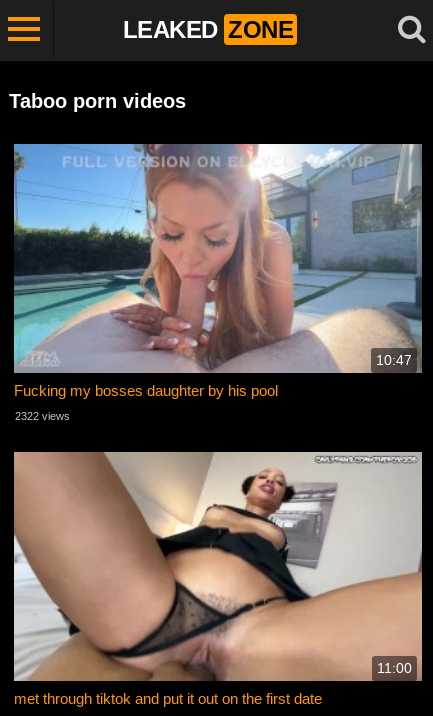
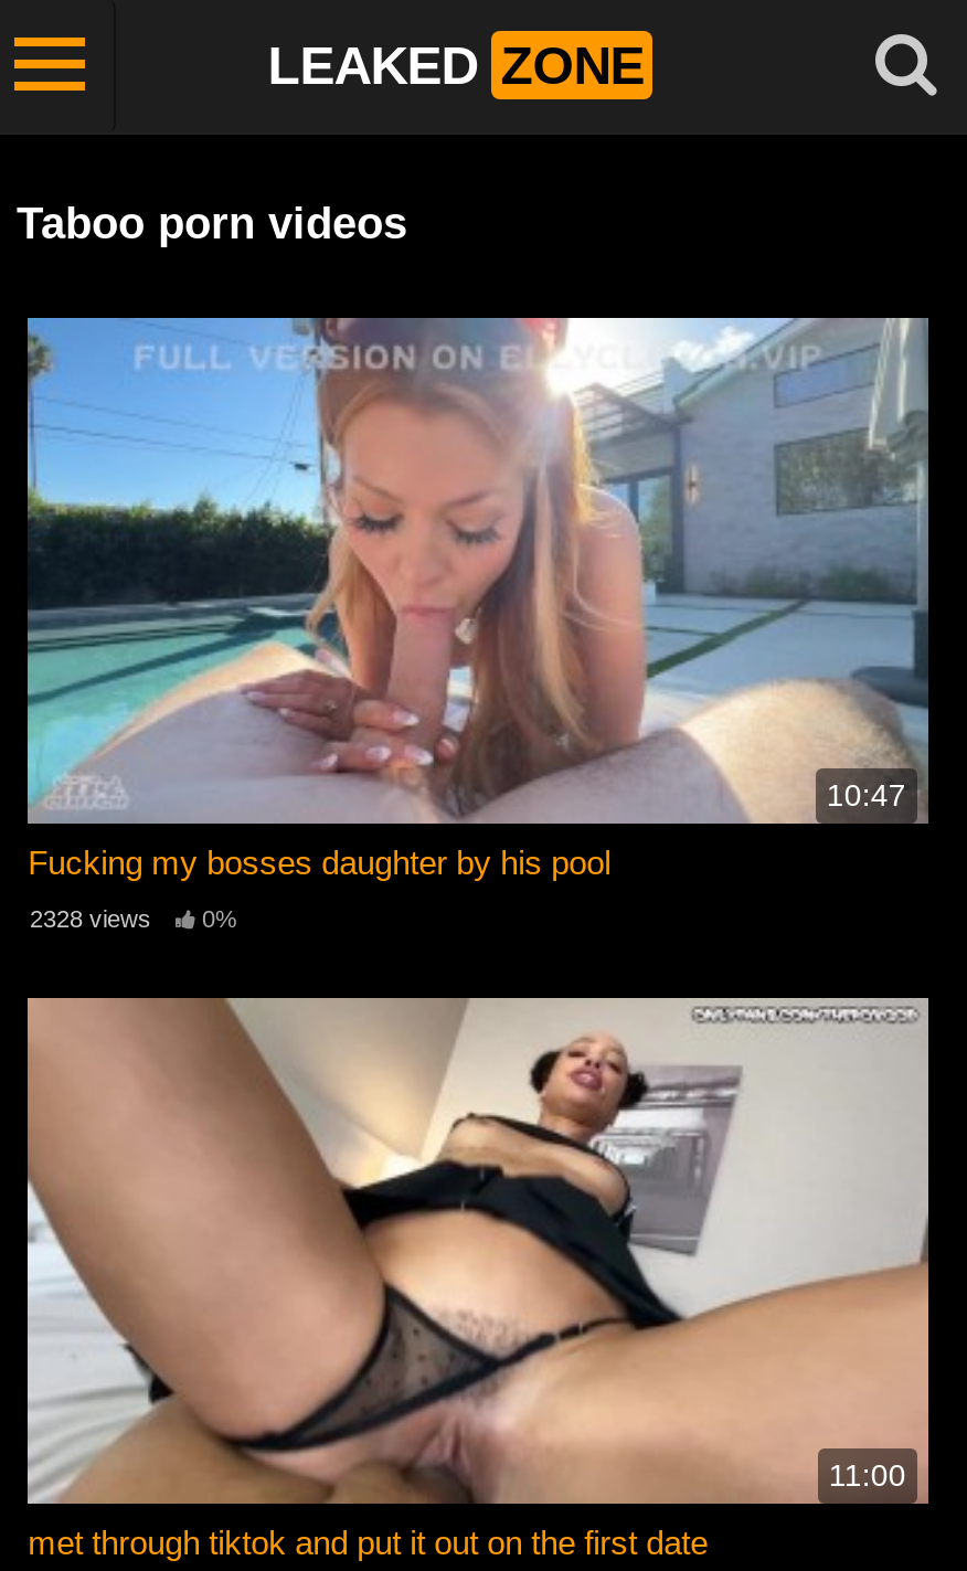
[15,410,70,422] 2322 views -> [30,906,237,933] 2328 views | 0%

